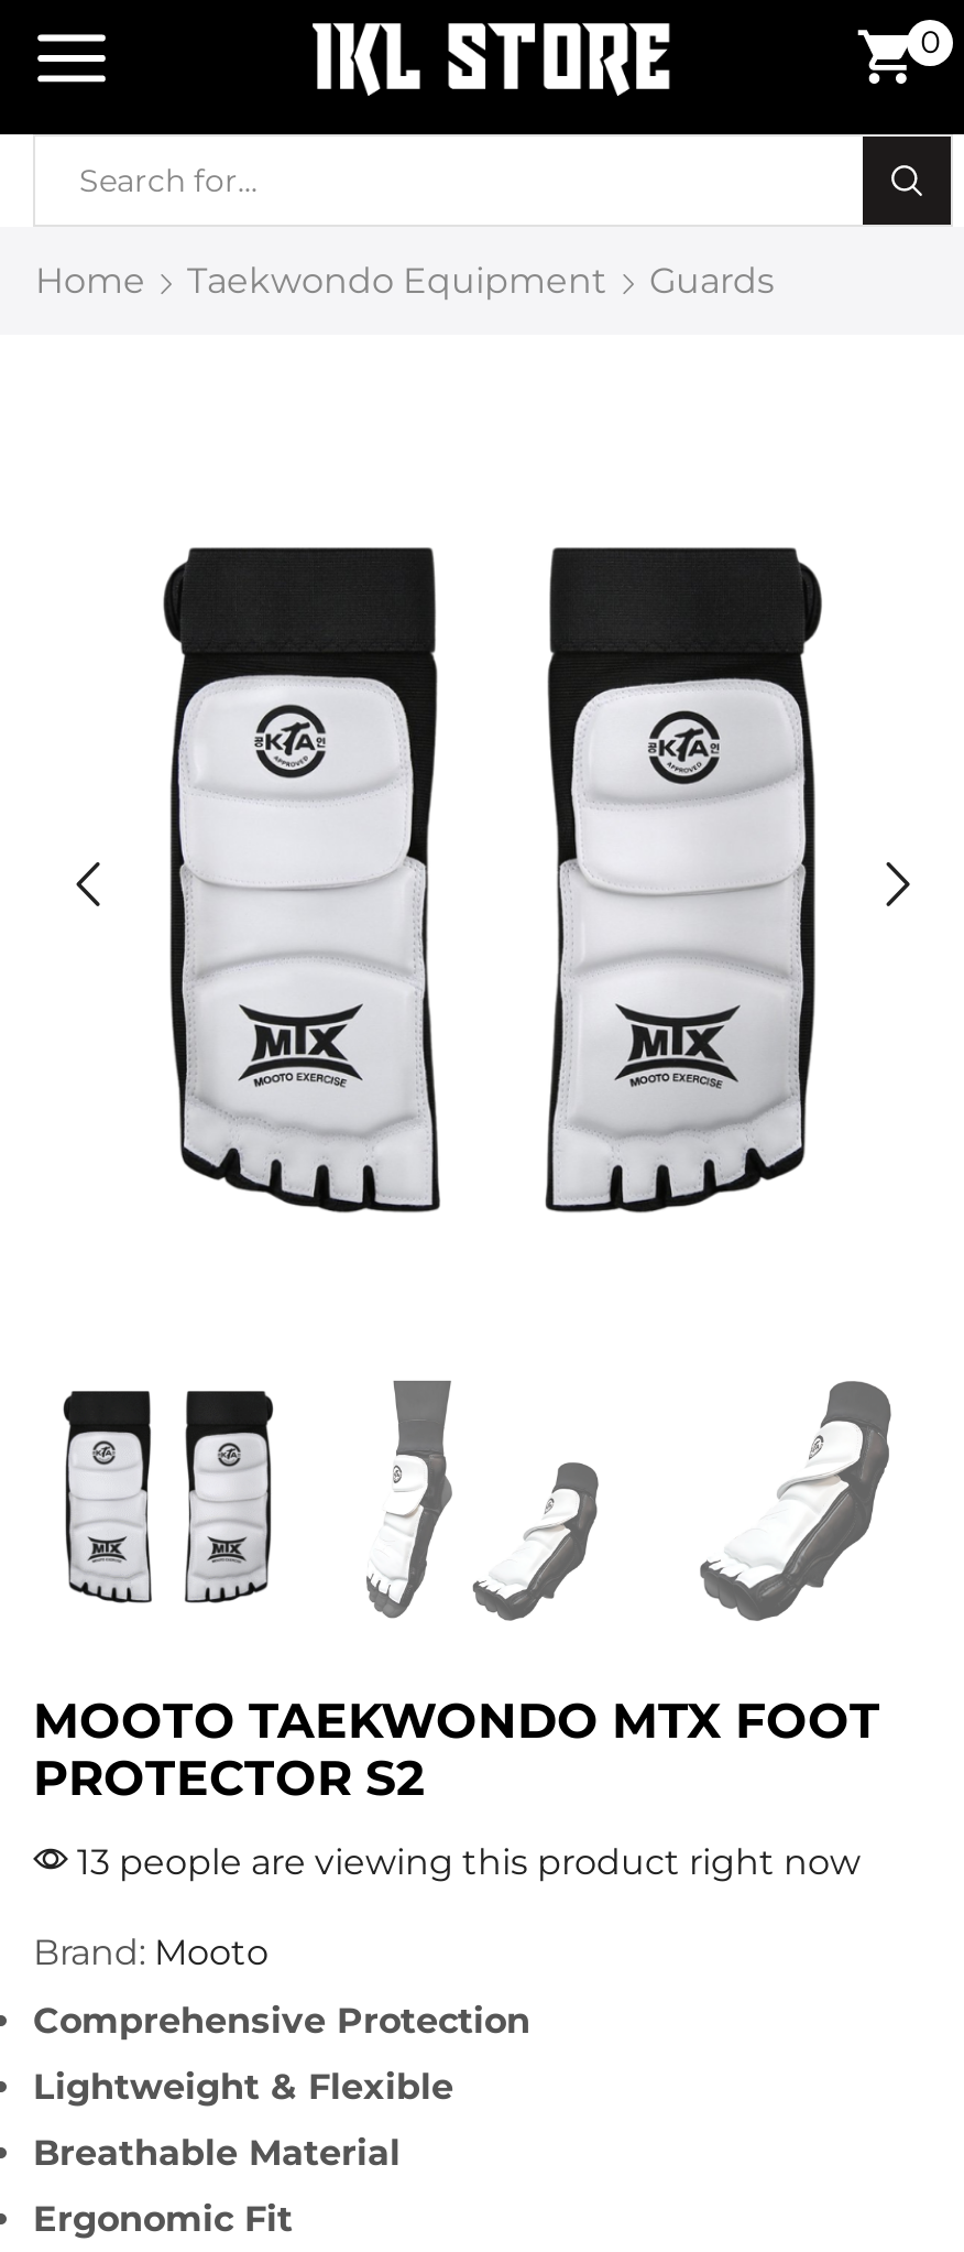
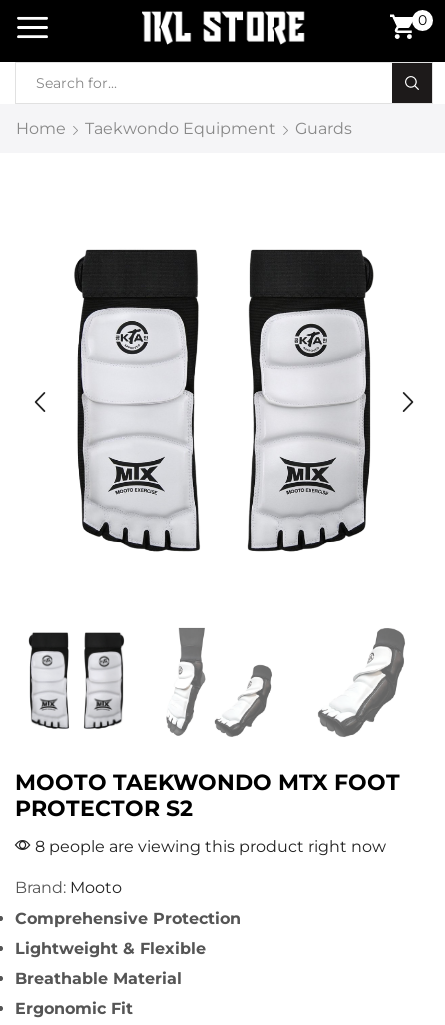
[68,1842,861,1884] 13 people are viewing this product right now -> [31,837,386,856] 8 people are viewing this product right now

